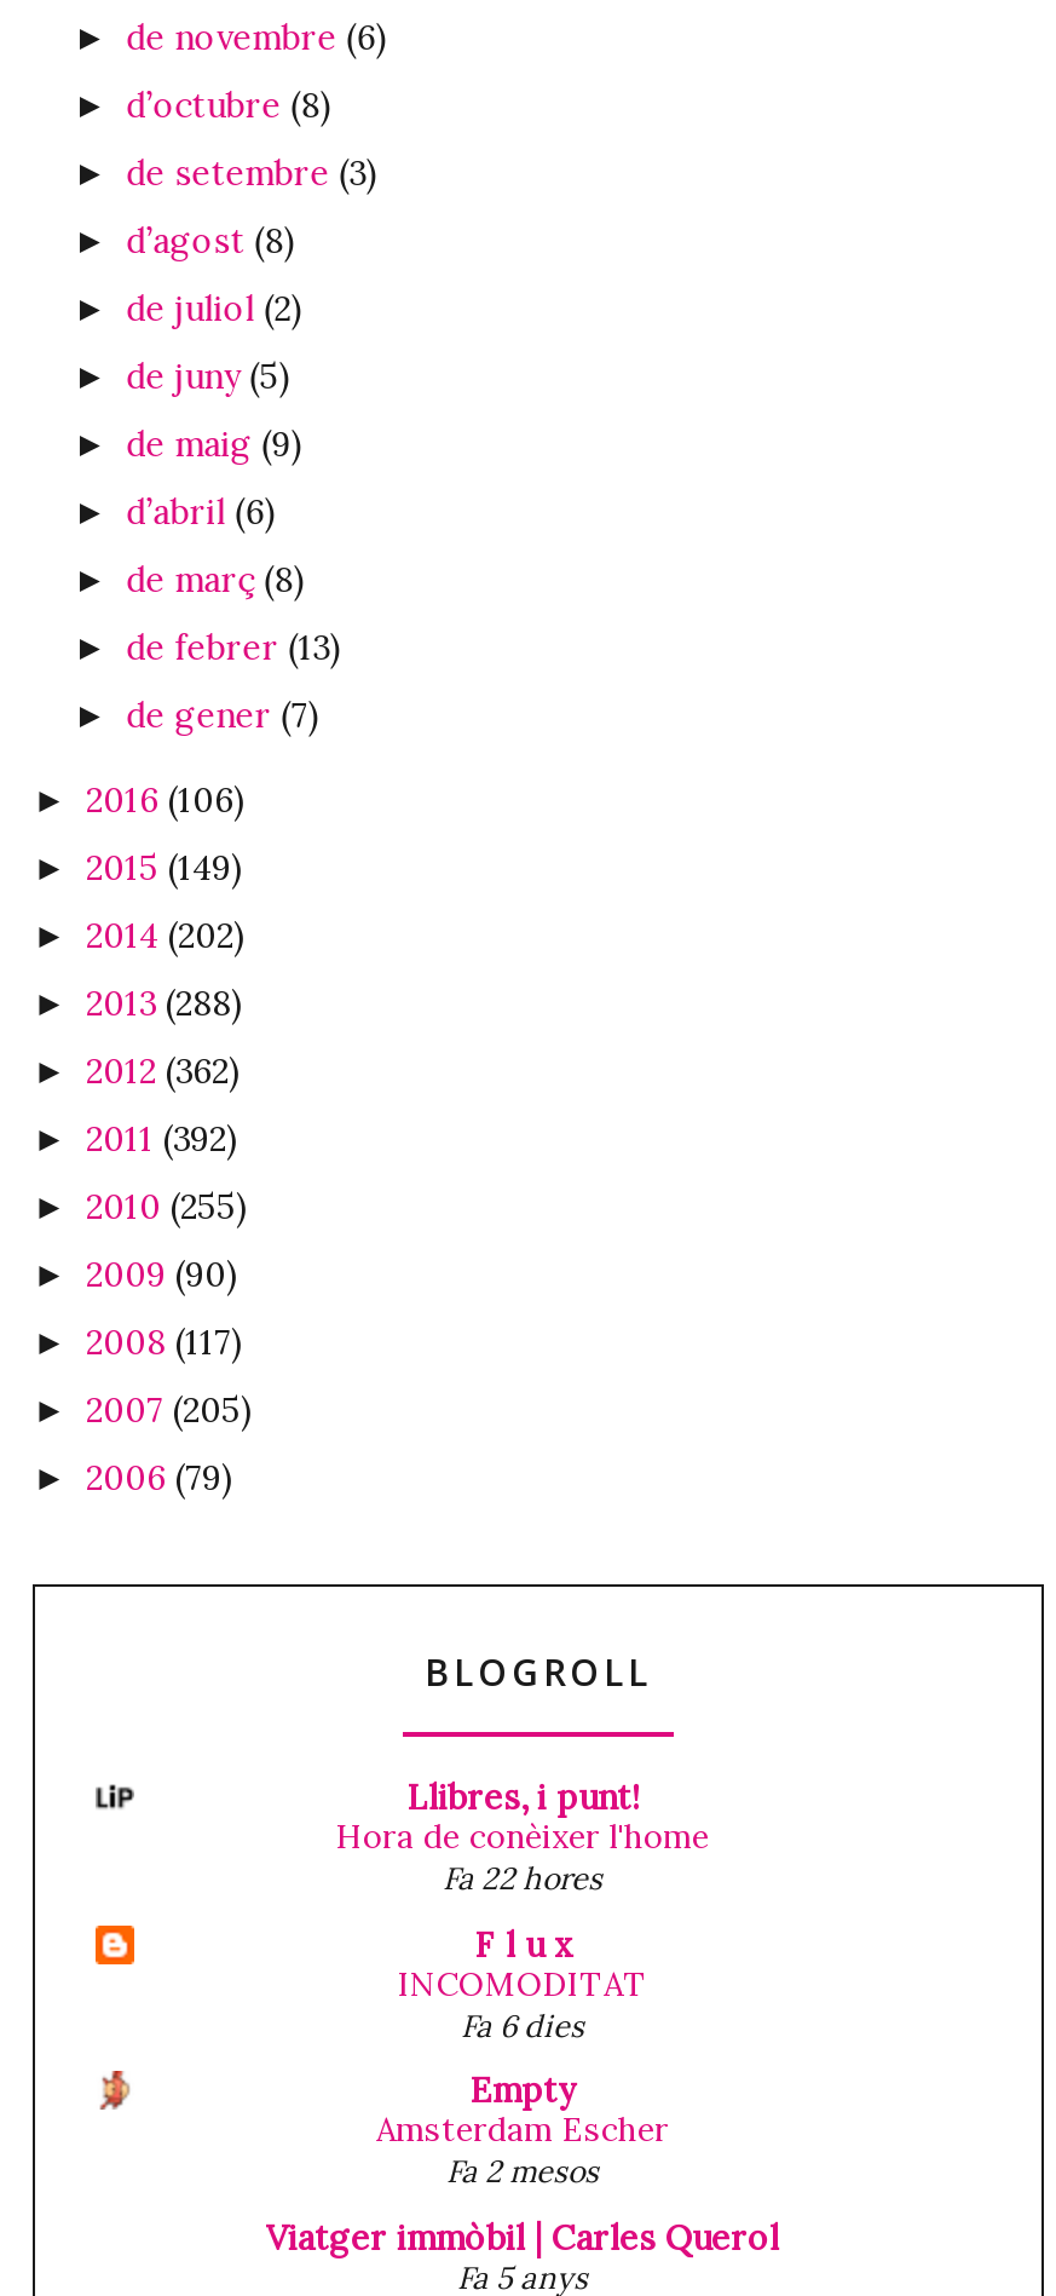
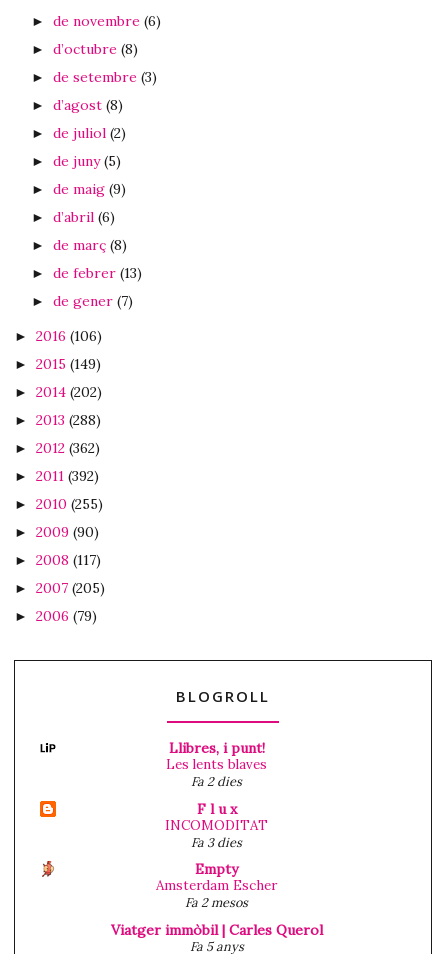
[336,1817,709,1897] Hora de conèixer l'home | Fa 22 hores -> [166,756,267,789] Les lents blaves | Fa 2 dies
[461,2004,584,2043] Fa 6 dies -> [191,833,242,849] Fa 3 dies

